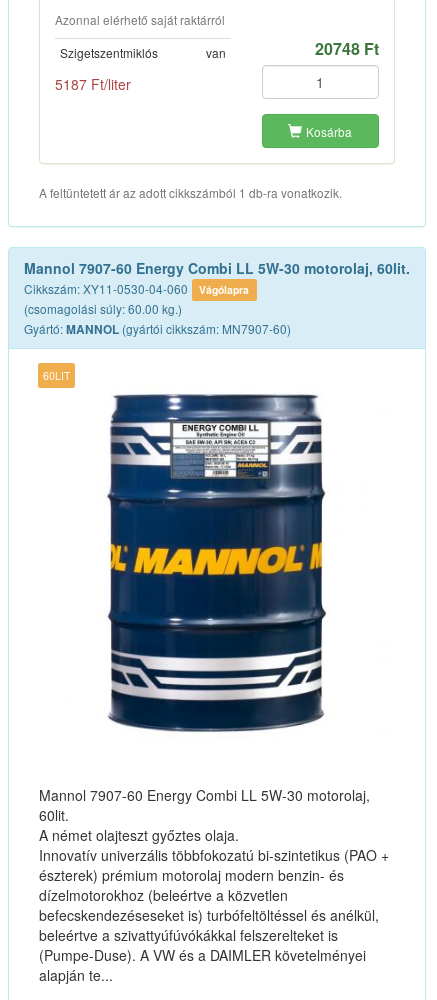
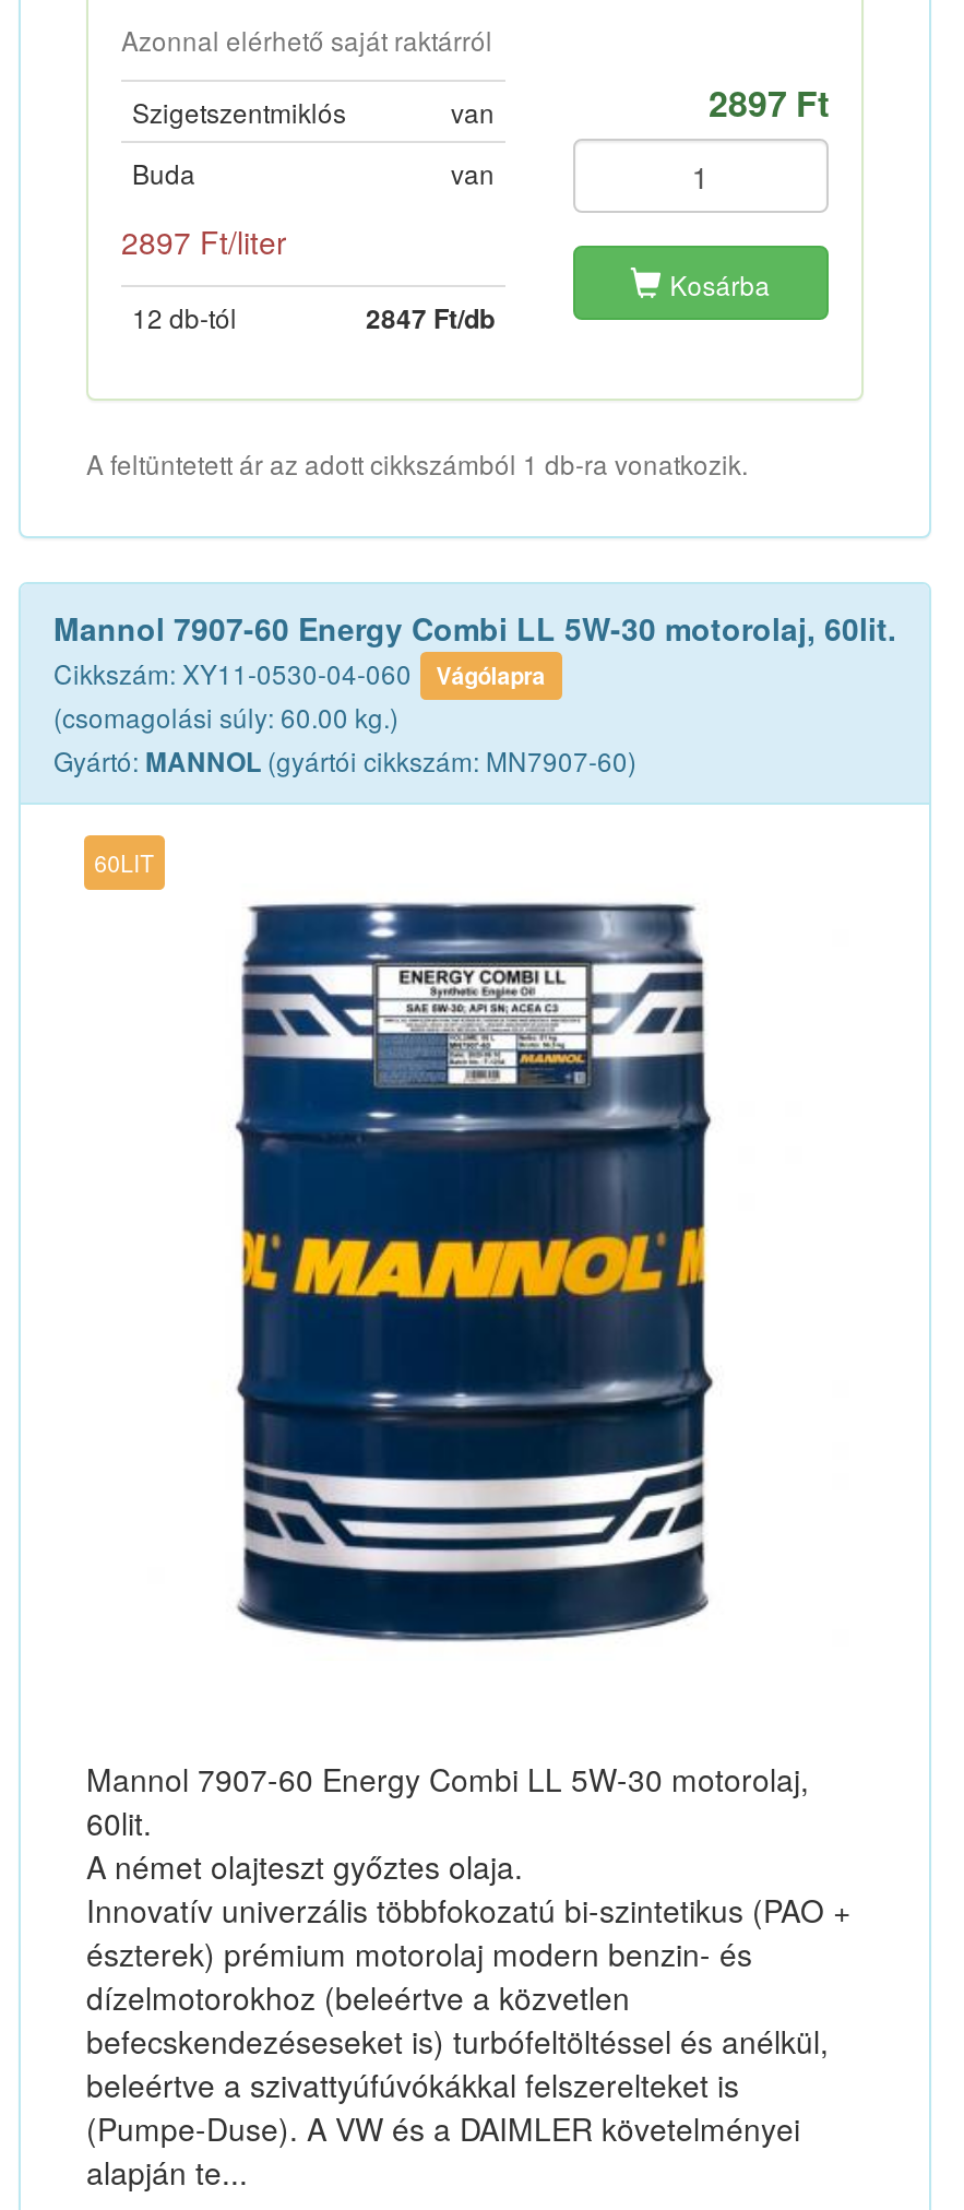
[315,37,379,60] 20748 Ft -> [709,78,829,128] 2897 Ft
[55,74,131,94] 5187 Ft/liter -> [121,154,495,337] Buda | van | 2897 Ft/liter | 12 db-tól | 2847 Ft/db

